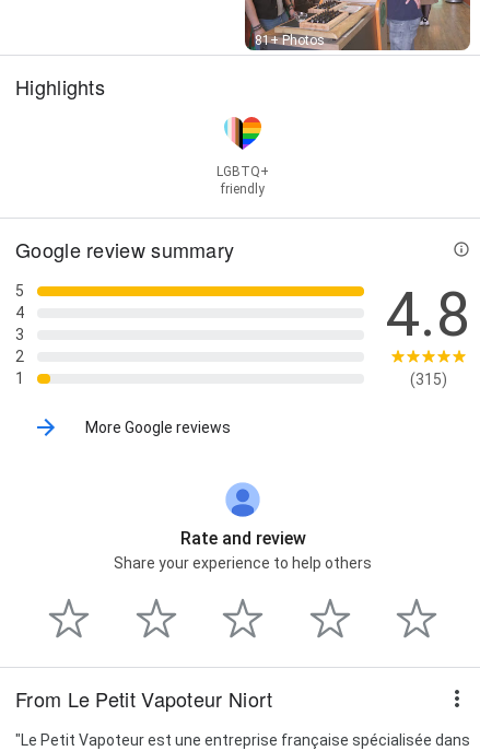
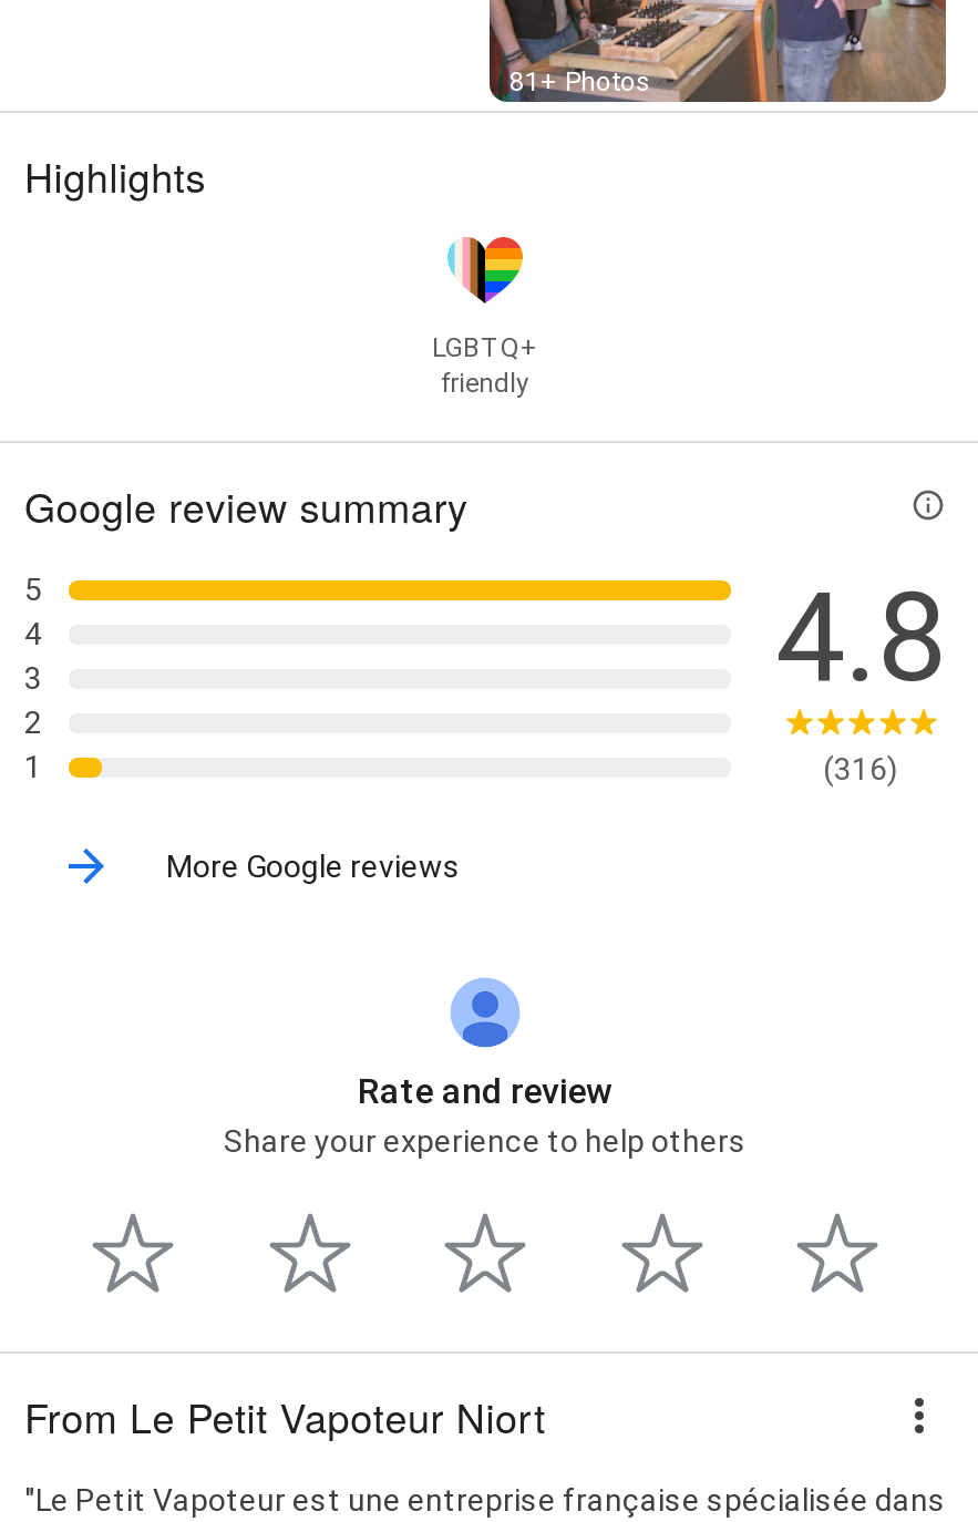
[409,370,447,388] (315) -> [823,750,898,786] (316)

